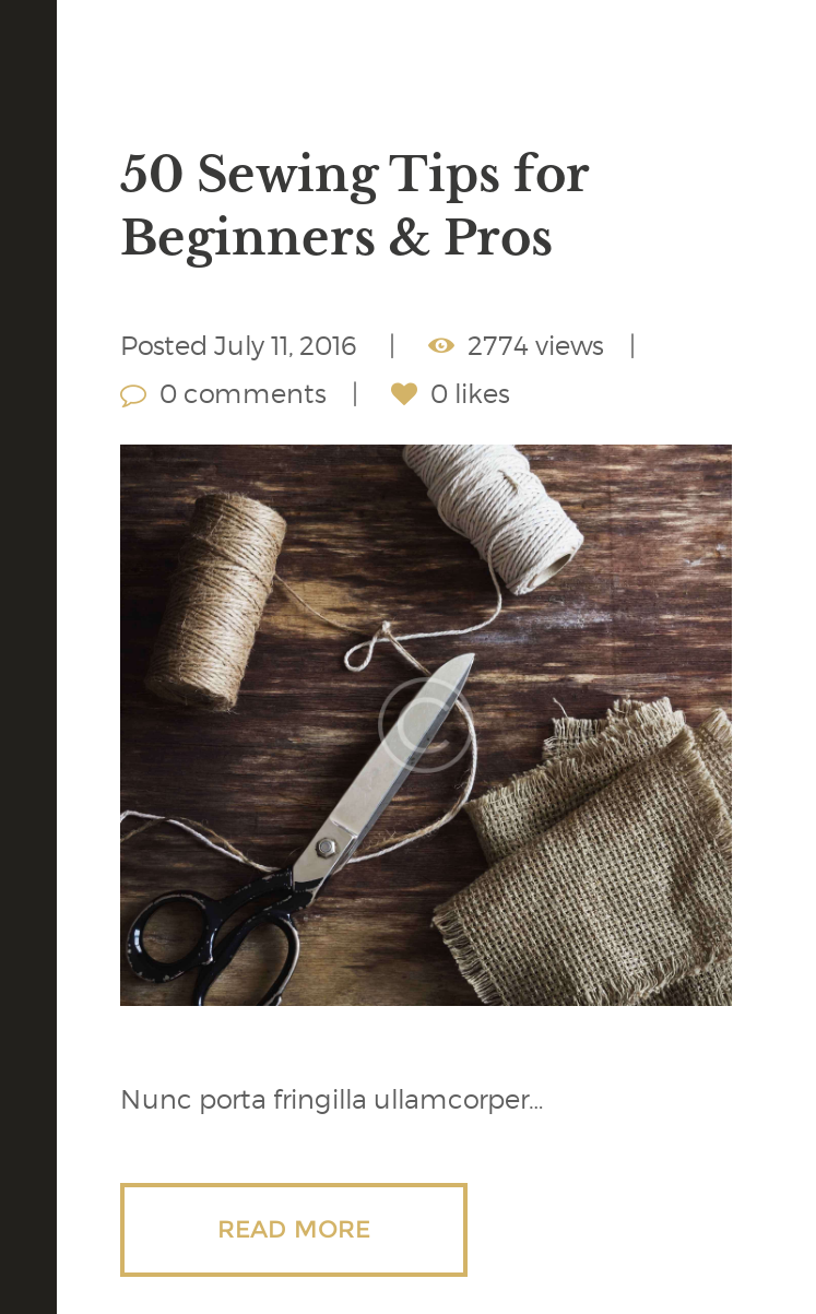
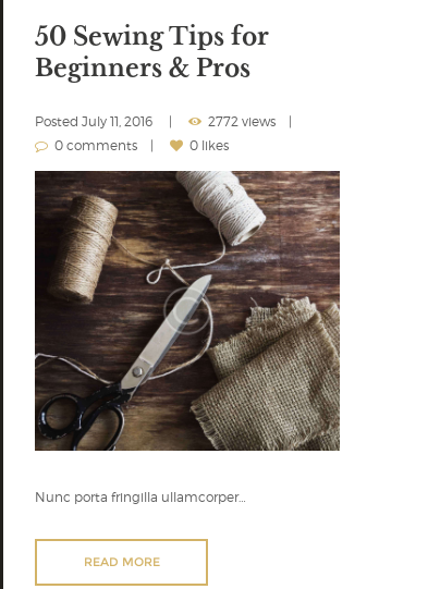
[468,329,603,361] 2774 views -> [208,113,276,129] 2772 views

